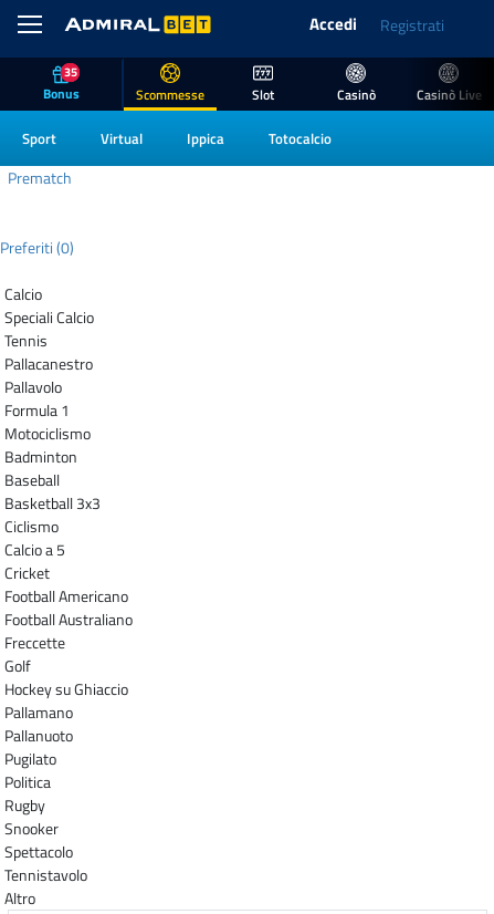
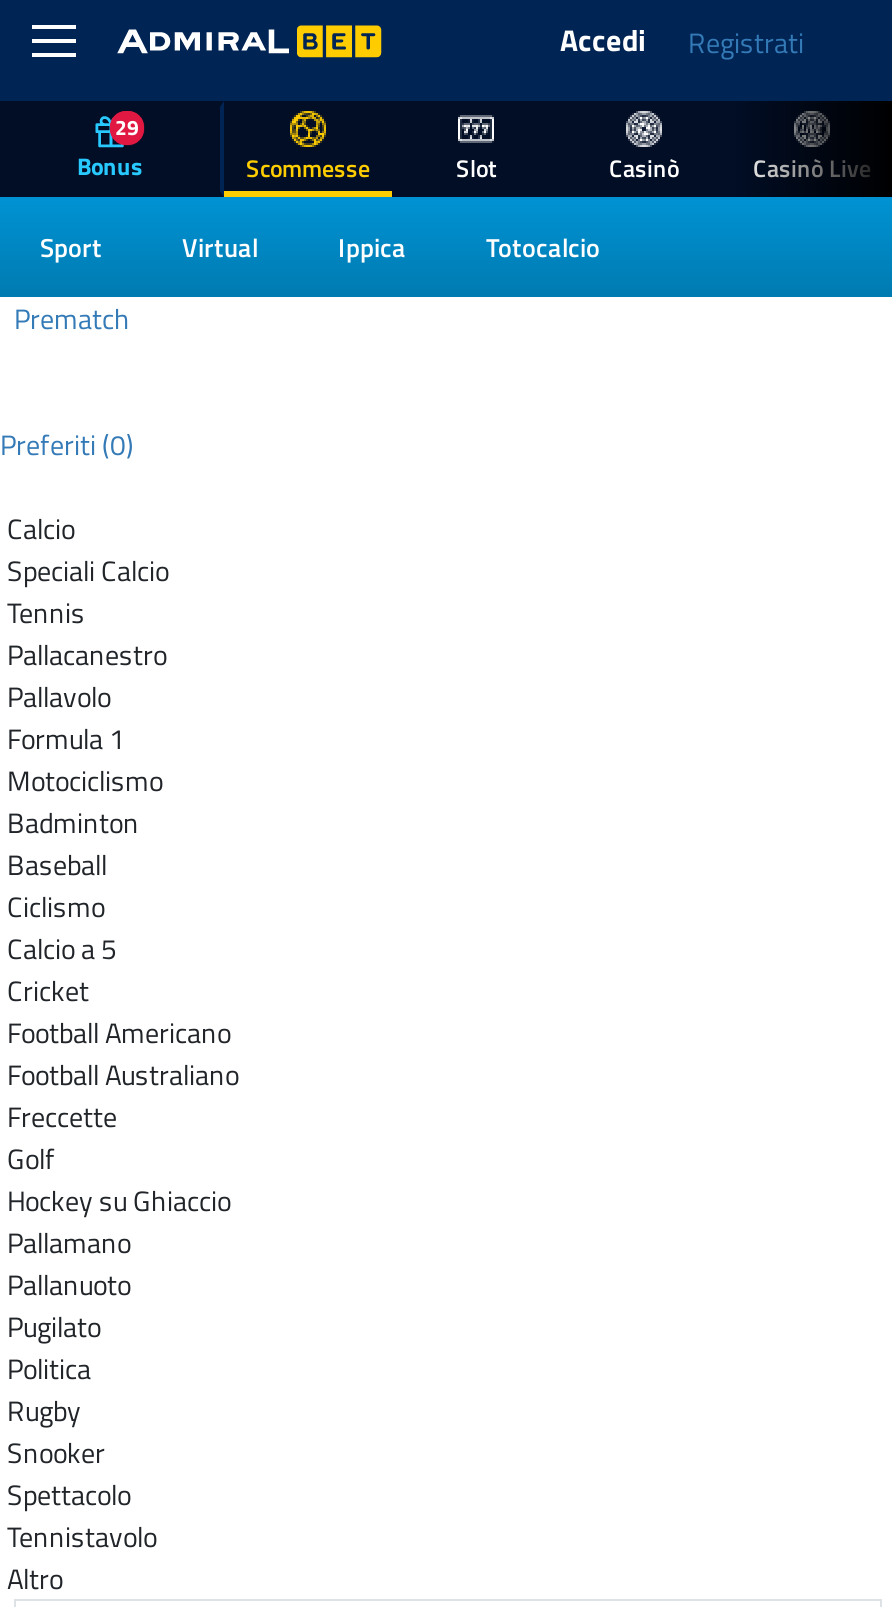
[64,63,77,81] 35 -> [115,111,139,143] 29
[4,491,100,515] Basketball 3x3 -> none

